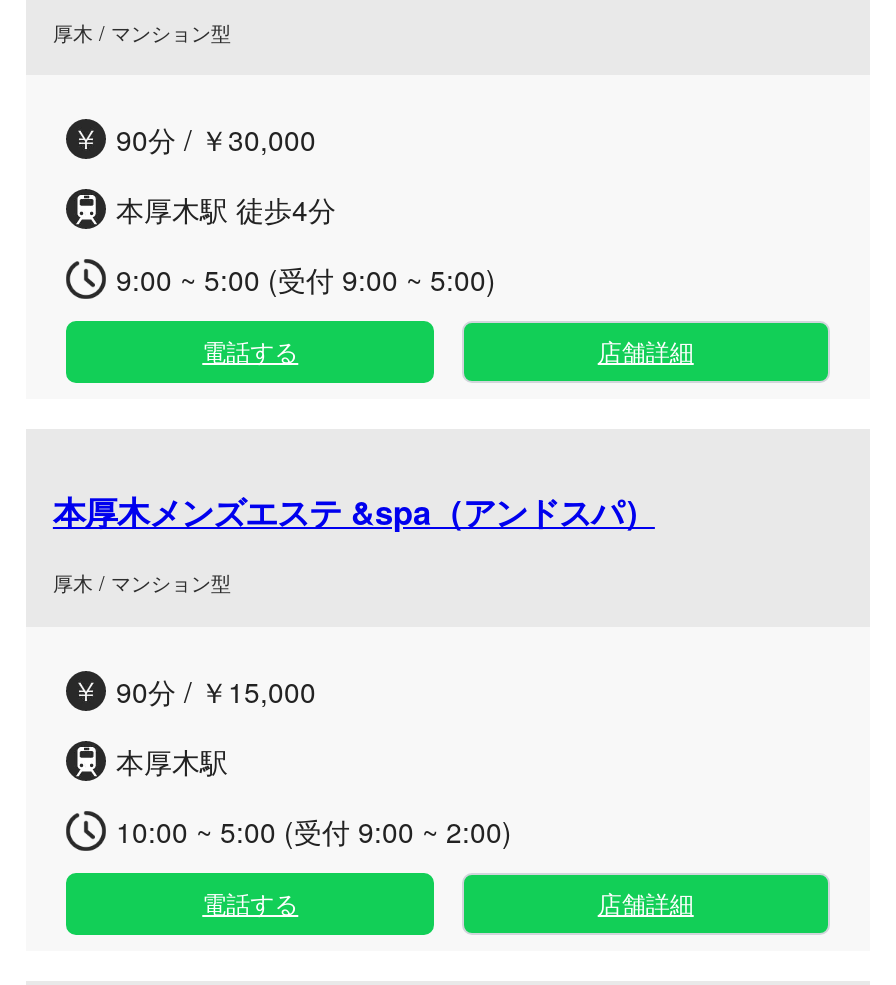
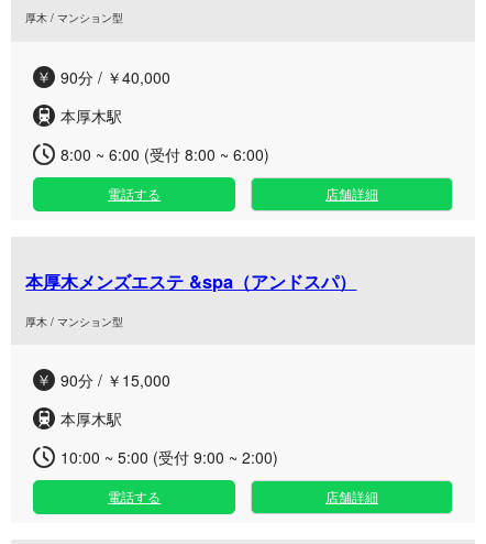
[116,119,316,159] 90分 / ￥30,000 -> [60,66,170,88] 90分 / ￥40,000
[116,189,364,229] 本厚木駅 徒歩4分 -> [60,104,122,126] 本厚木駅
[116,259,496,299] 9:00 ~ 5:00 (受付 9:00 ~ 5:00) -> [60,143,269,165] 8:00 ~ 6:00 (受付 8:00 ~ 6:00)

